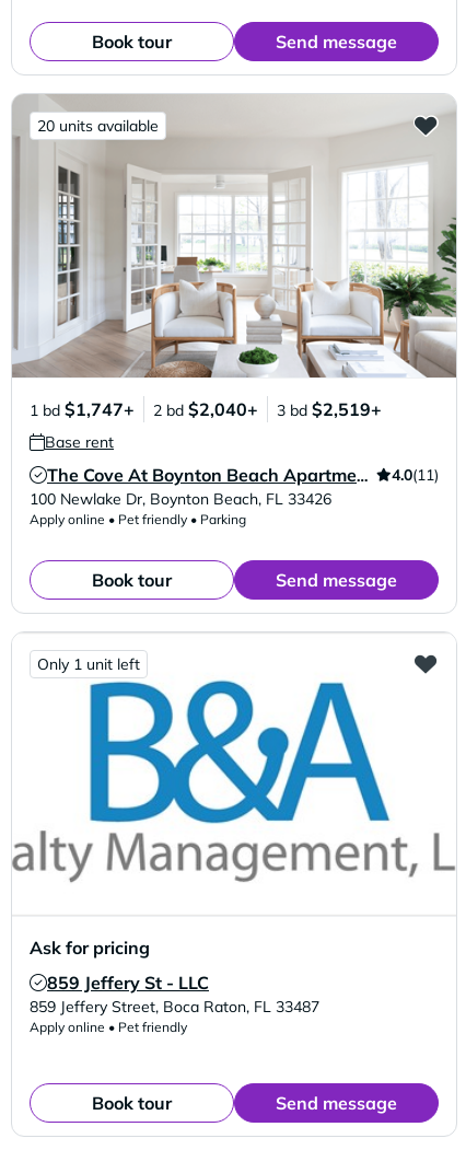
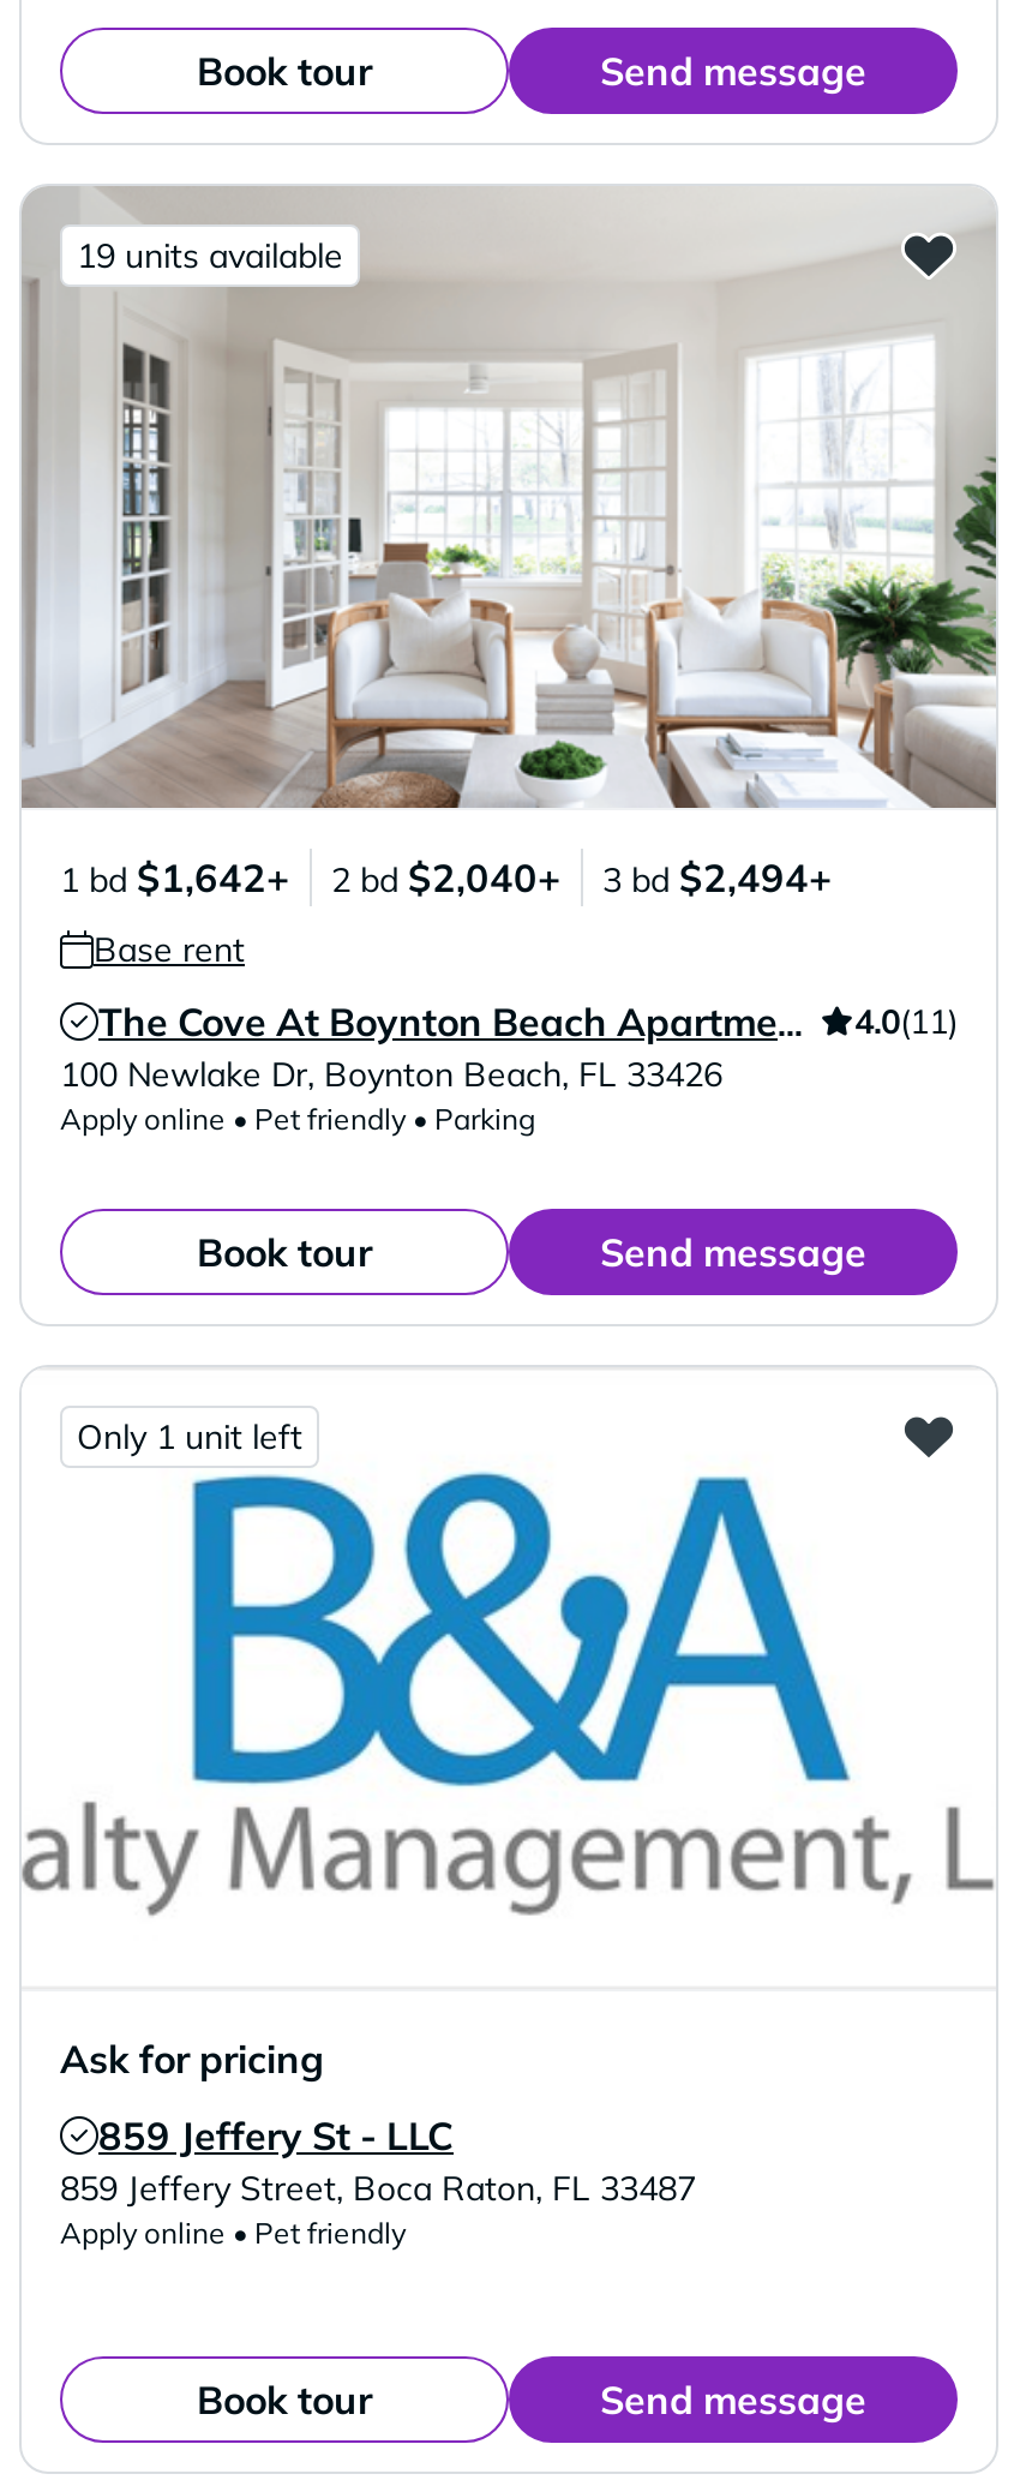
[37,116,159,136] 20 units available -> [77,234,343,277] 19 units available
[30,398,135,420] 1 bd $1,747+ -> [60,853,290,901] 1 bd $1,642+
[277,398,382,420] 3 bd $2,519+ -> [602,853,833,901] 3 bd $2,494+

